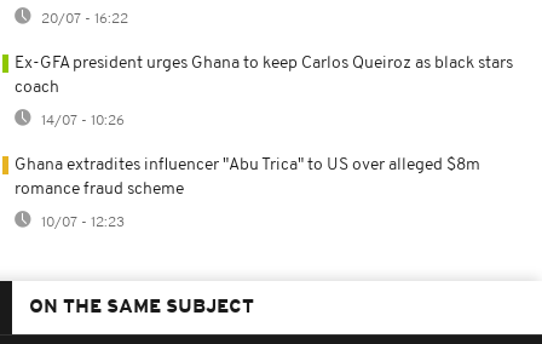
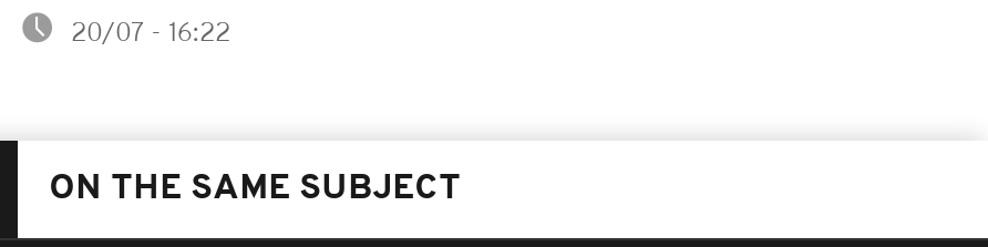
[15,55,513,230] Ex-GFA president urges Ghana to keep Carlos Queiroz as black stars | coach | 14/07 - 10:26 | Ghana extradites influencer "Abu Trica" to US over alleged $8m | romance fraud scheme | 10/07 - 12:23 -> none

